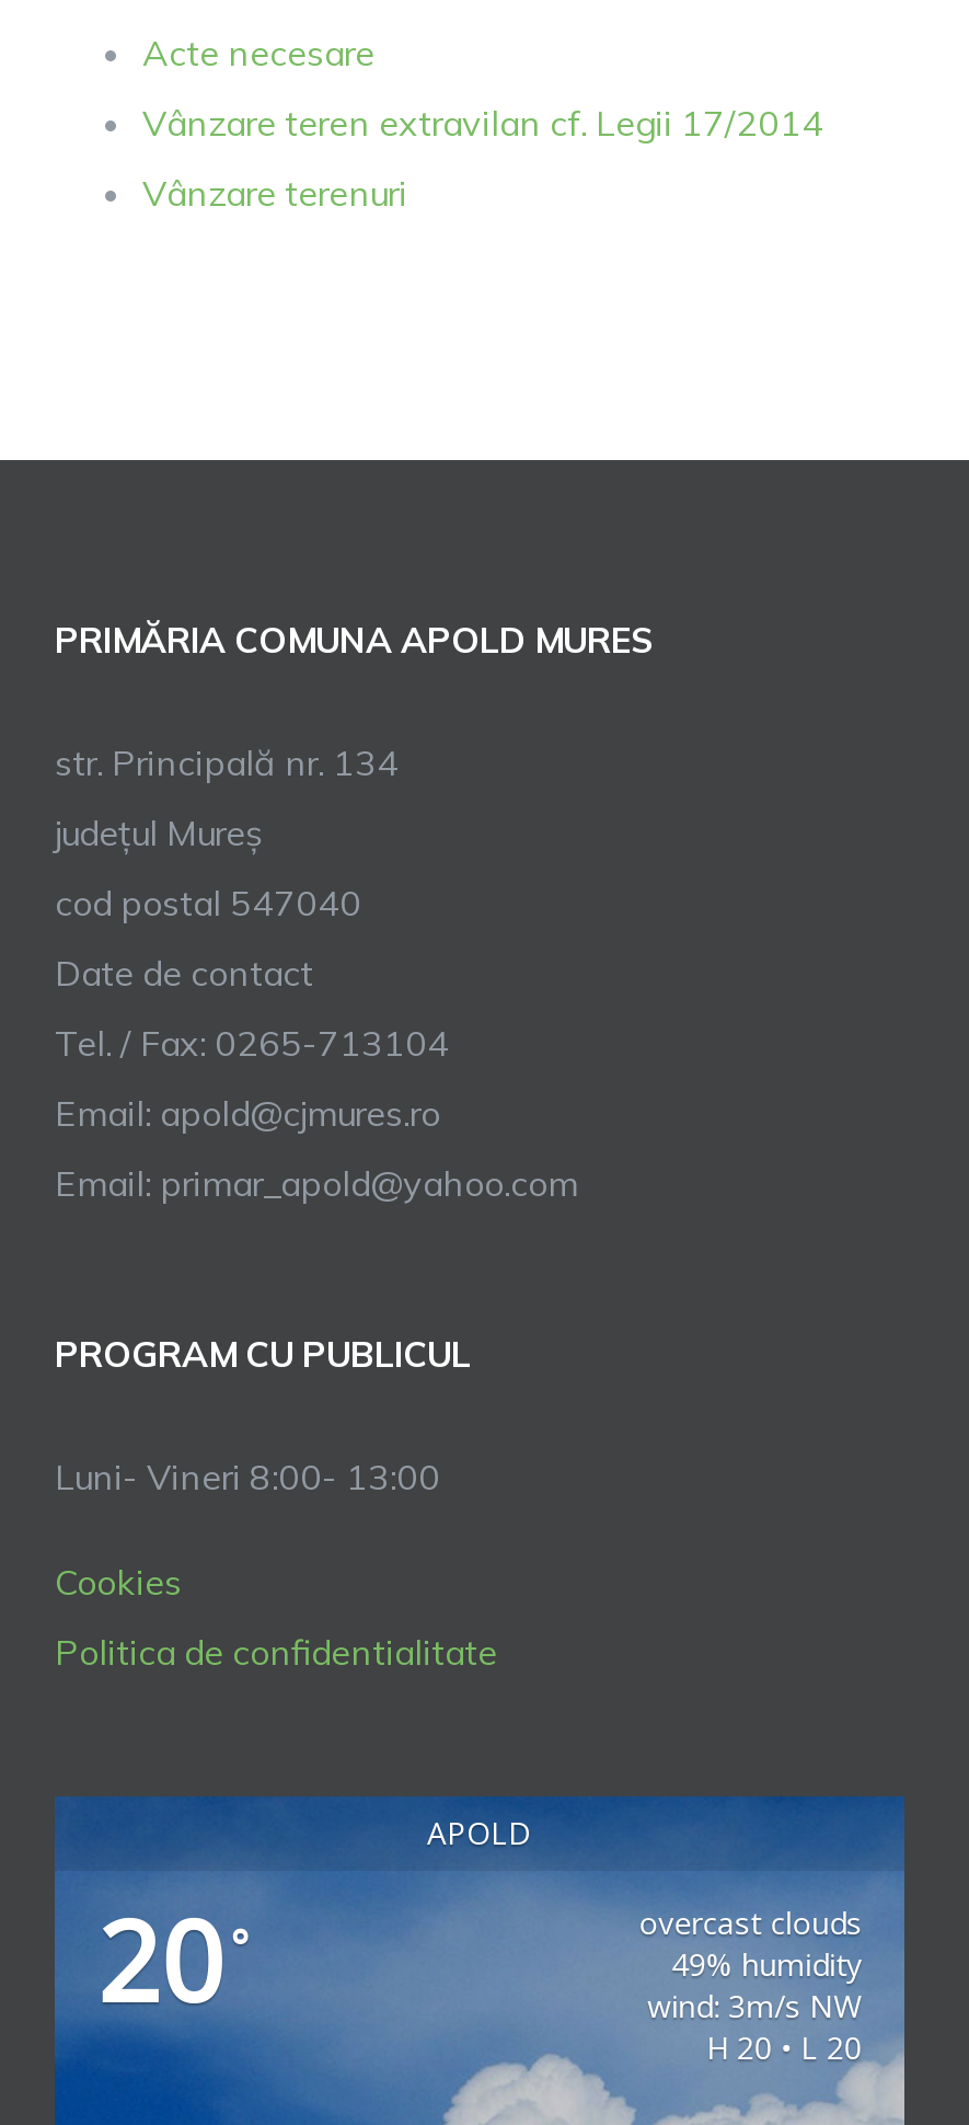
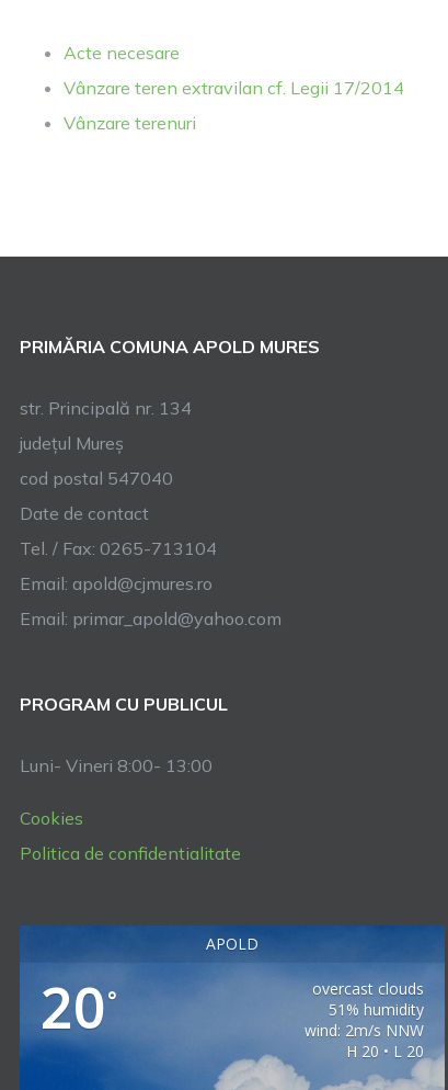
[671,1943,862,1985] 49% humidity -> [328,999,423,1020] 51% humidity
[647,1985,862,2026] wind: 3m/s NW -> [304,1020,423,1041] wind: 2m/s NNW

